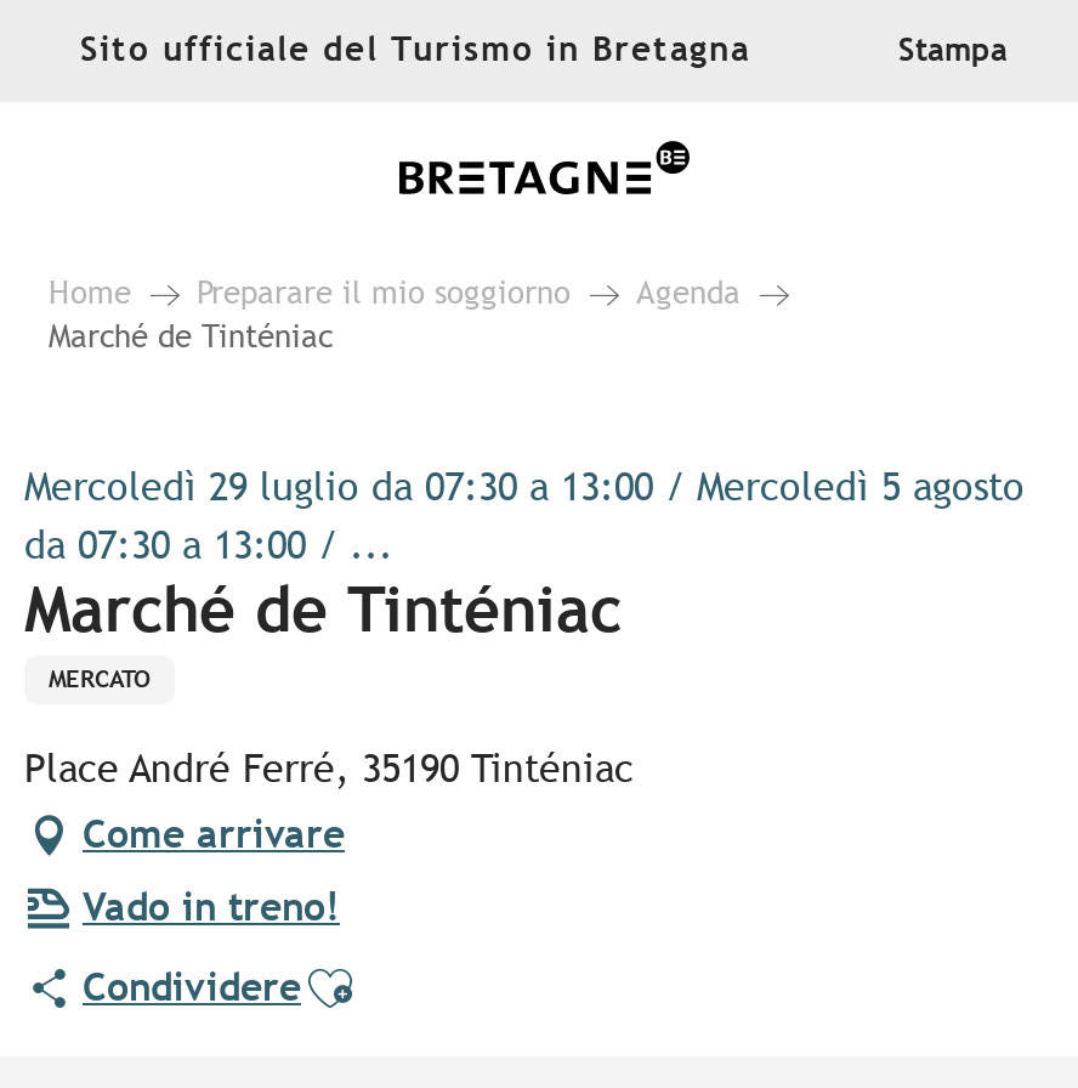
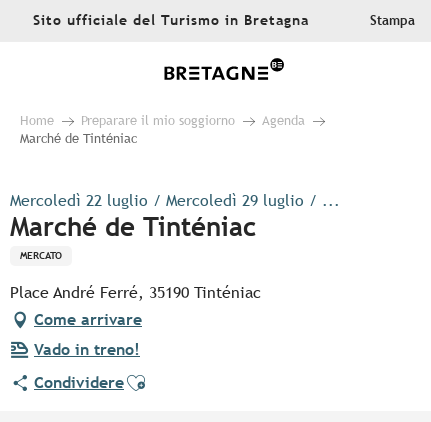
[24,465,1025,569] Mercoledì 29 luglio da 07:30 a 13:00 / Mercoledì 5 agosto | da 07:30 a 13:00 / ... -> [10,191,340,210] Mercoledì 22 luglio / Mercoledì 29 luglio / ...

